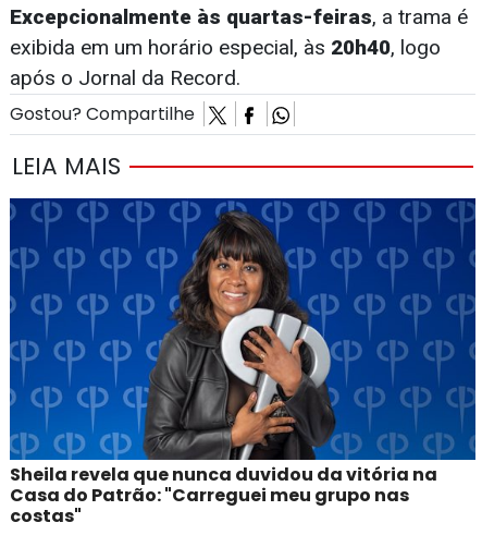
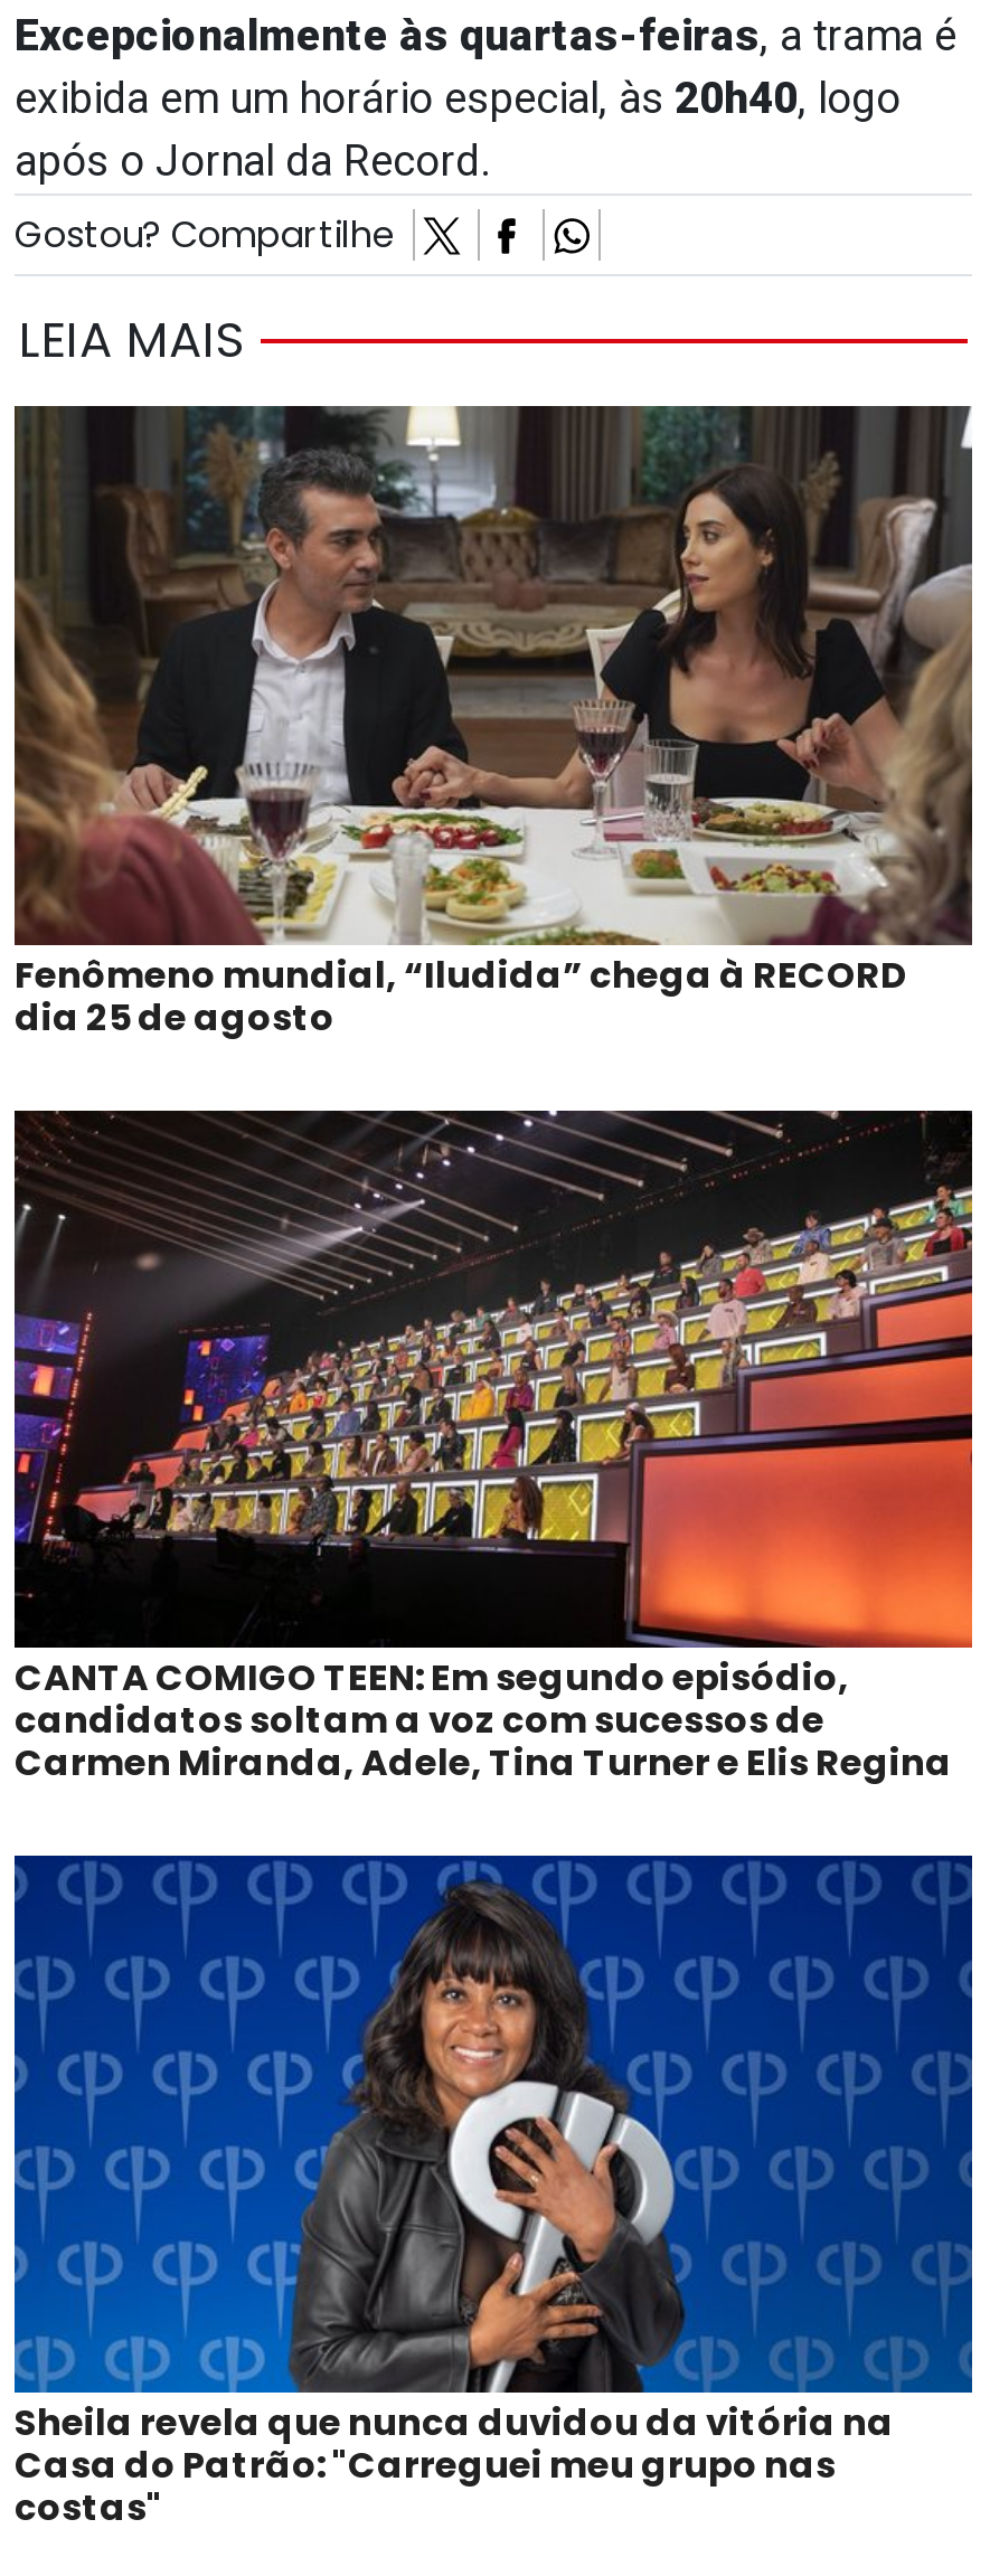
none -> [12,403,974,1042] [image] | Fenômeno mundial, “Iludida” chega à RECORD | dia 25 de agosto
none -> [12,1107,974,1787] [image] | CANTA COMIGO TEEN: Em segundo episódio, | candidatos soltam a voz com sucessos de | Carmen Miranda, Adele, Tina Turner e Elis Regina

